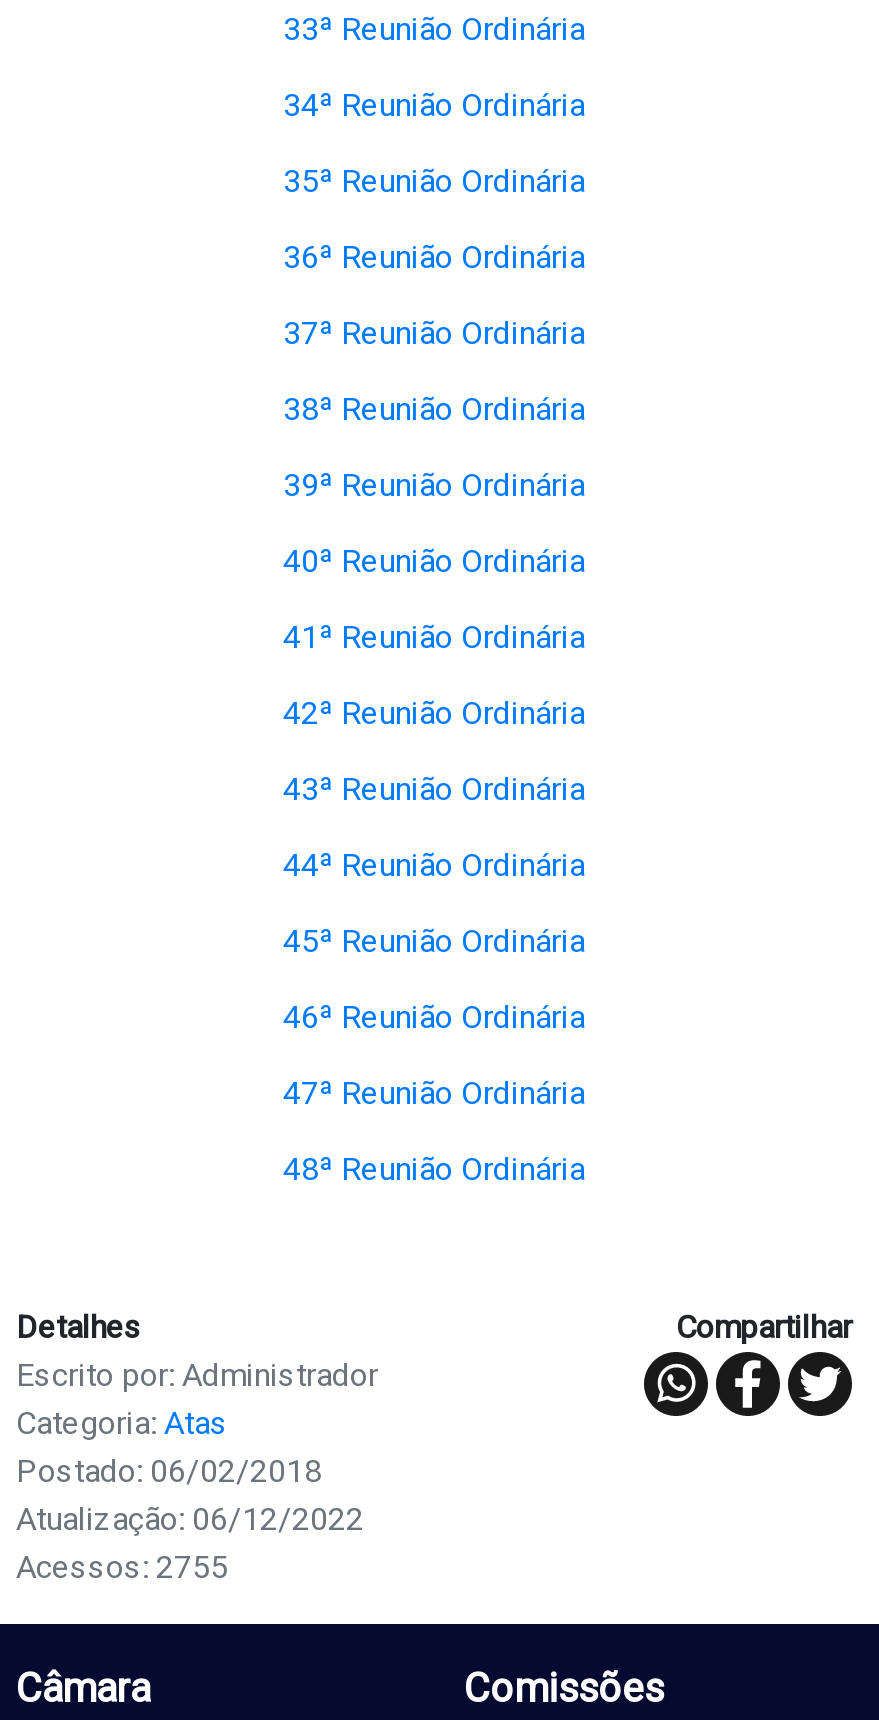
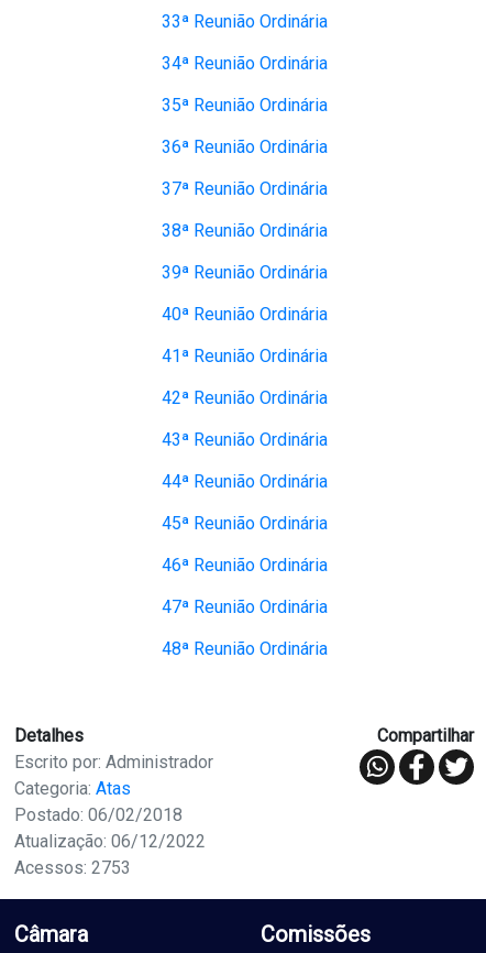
[16,1548,228,1586] Acessos: 2755 -> [14,857,131,878] Acessos: 2753

